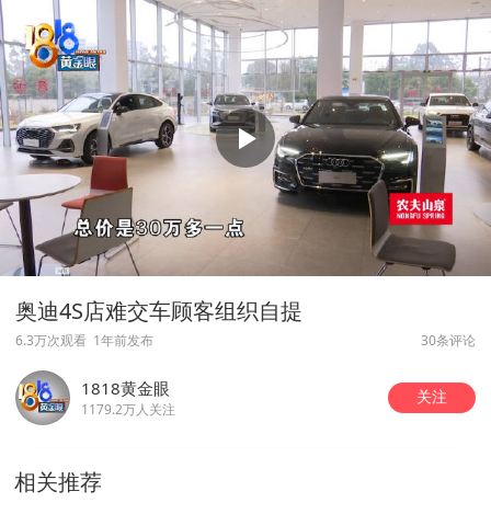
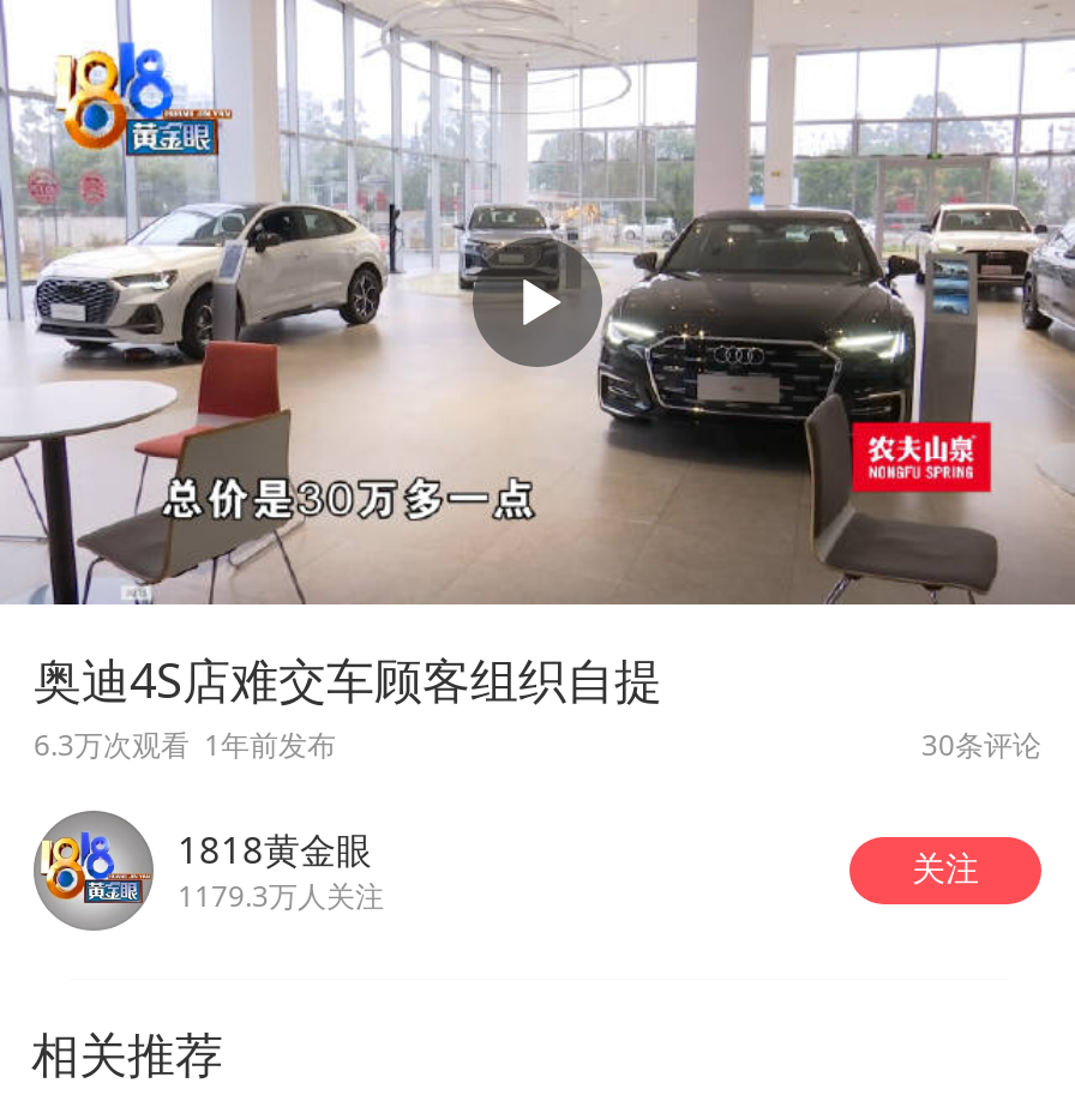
[81,399,175,418] 1179.2万人关注 -> [178,874,384,915] 1179.3万人关注

